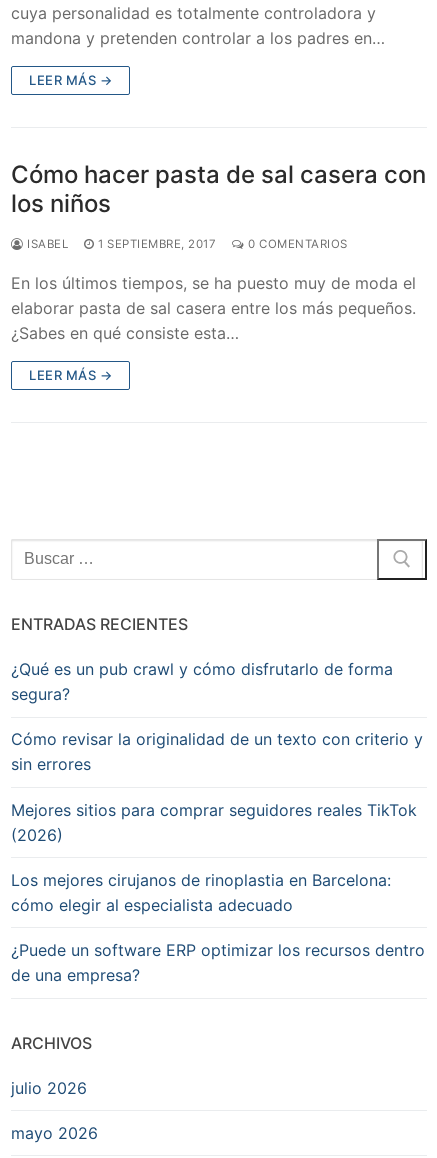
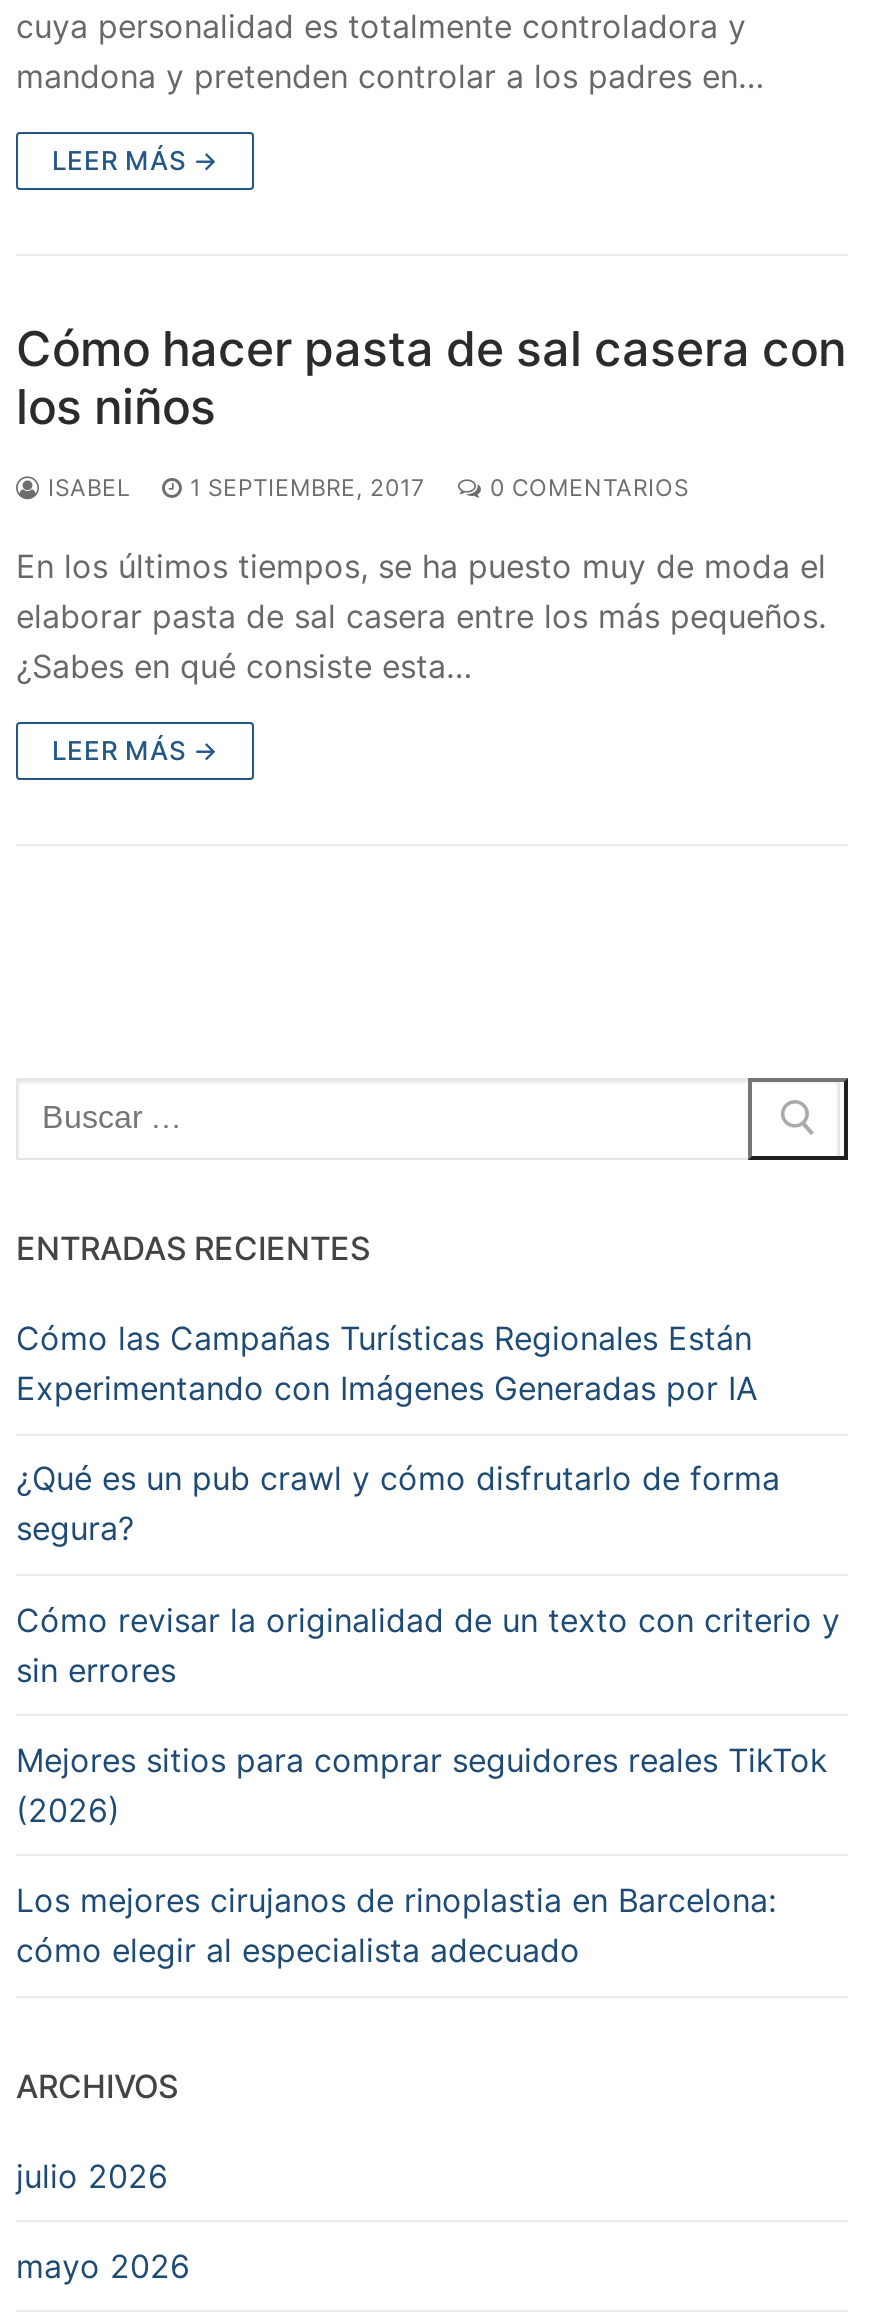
none -> [16,1318,758,1408] Cómo las Campañas Turísticas Regionales Están | Experimentando con Imágenes Generadas por IA
moved [11,659,423,915] -> [16,1459,840,1970]: ¿Qué es un pub crawl y cómo disfrutarlo de forma | segura? | Cómo revisar la originalidad de un texto con criterio y | sin errores | Mejores sitios para comprar seguidores reales TikTok | (2026) | Los mejores cirujanos de rinoplastia en Barcelona: | cómo elegir al especialista adecuado
[11,940,425,985] ¿Puede un software ERP optimizar los recursos dentro | de una empresa? -> none

